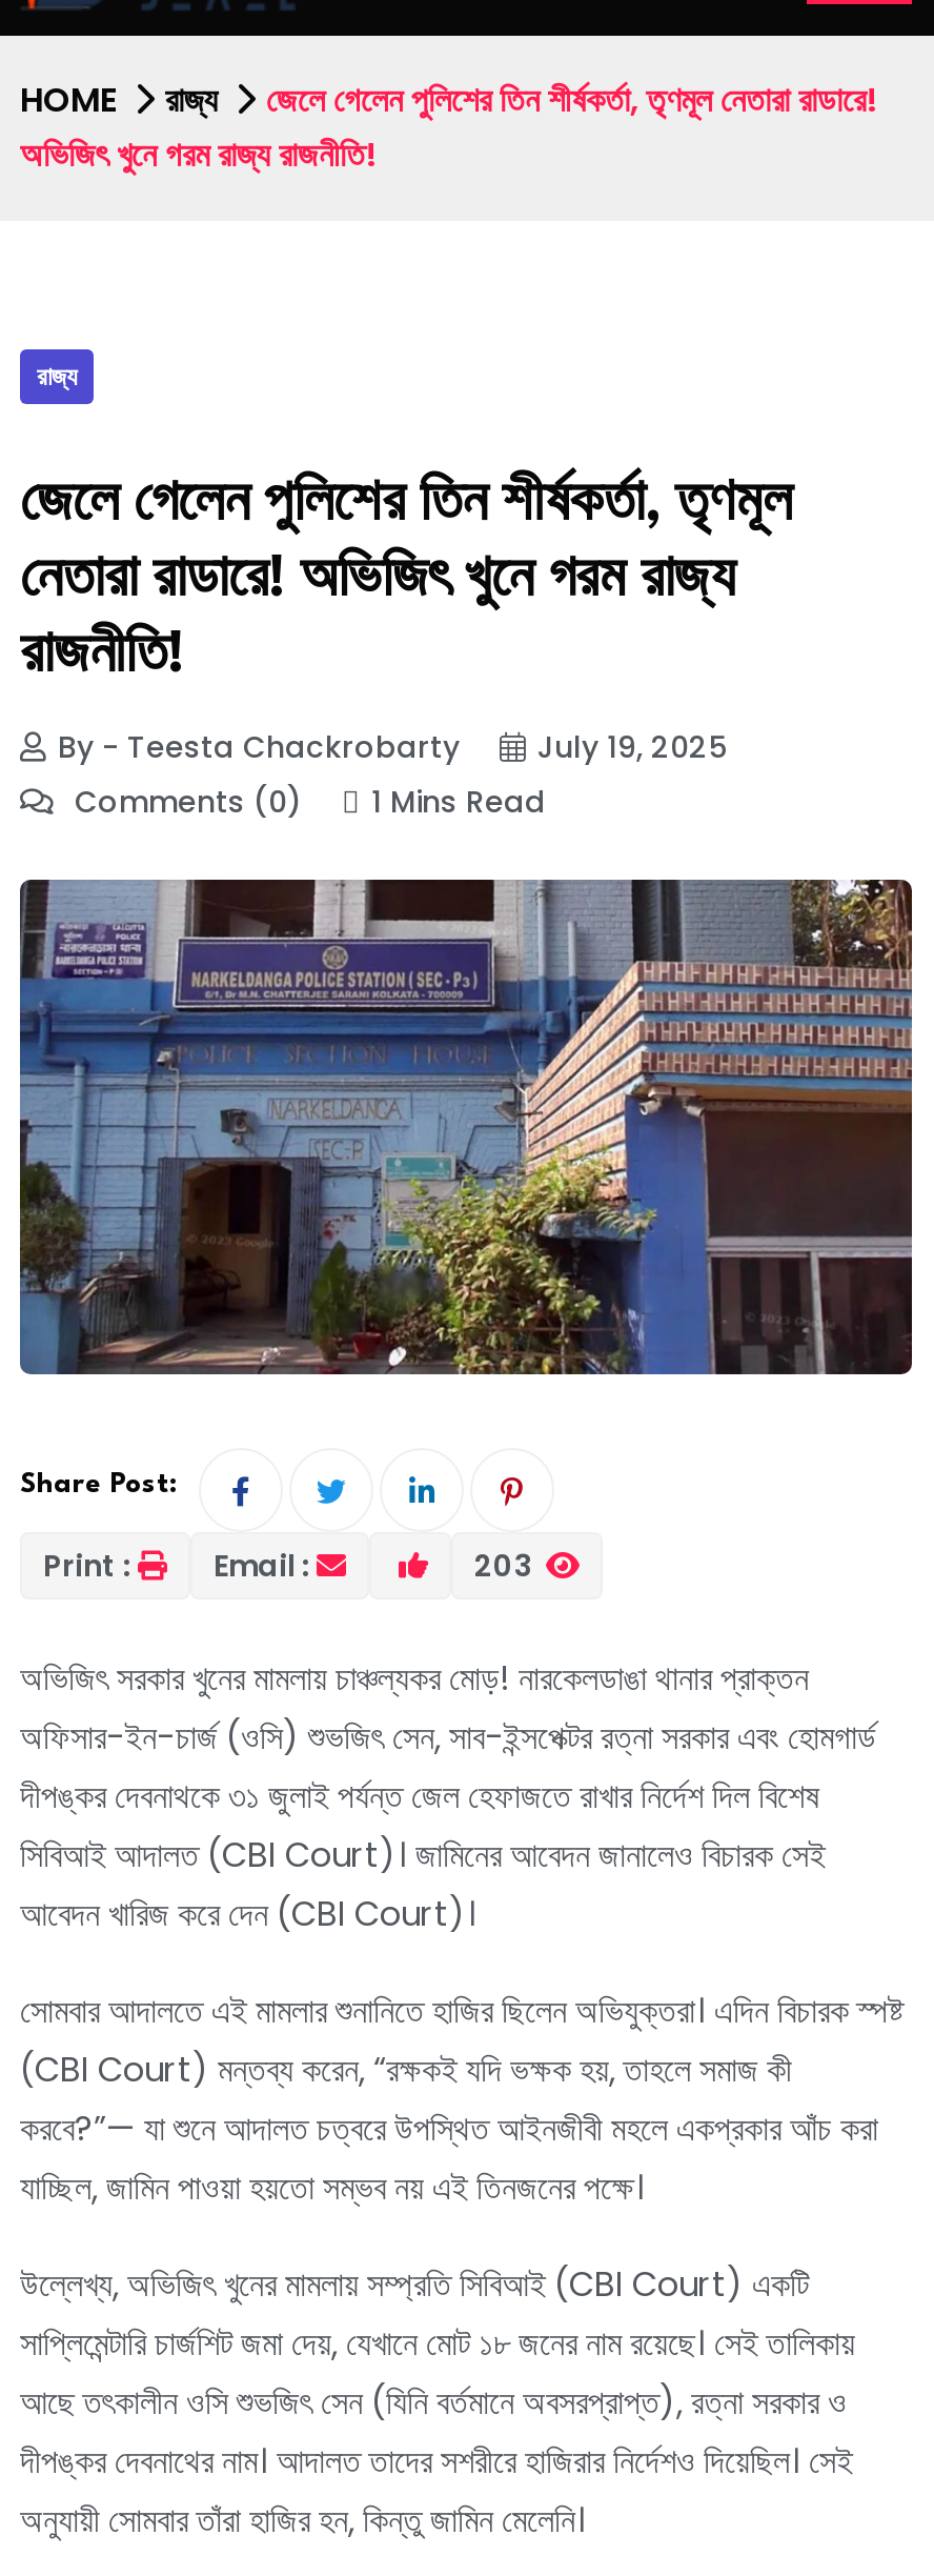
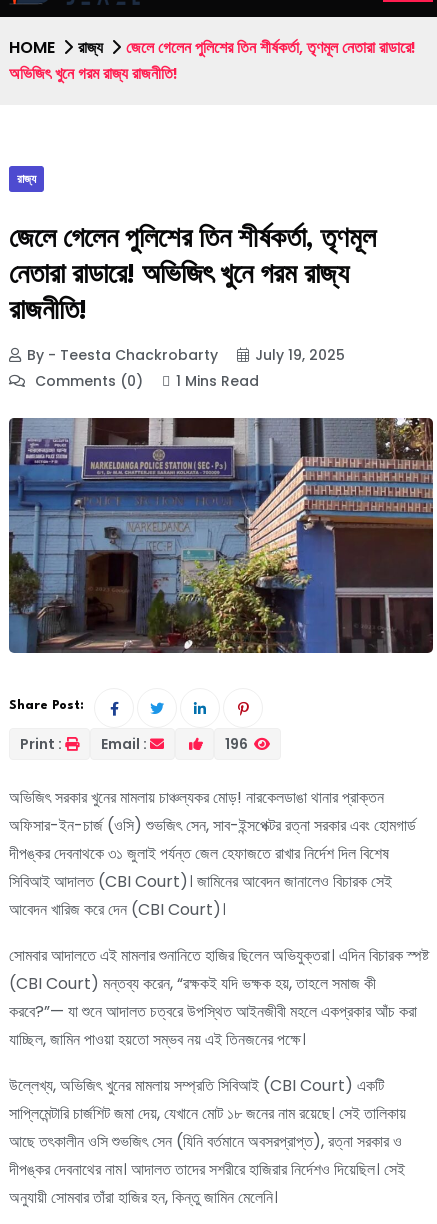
[474,1546,540,1588] 203 -> [225,734,251,754] 196

